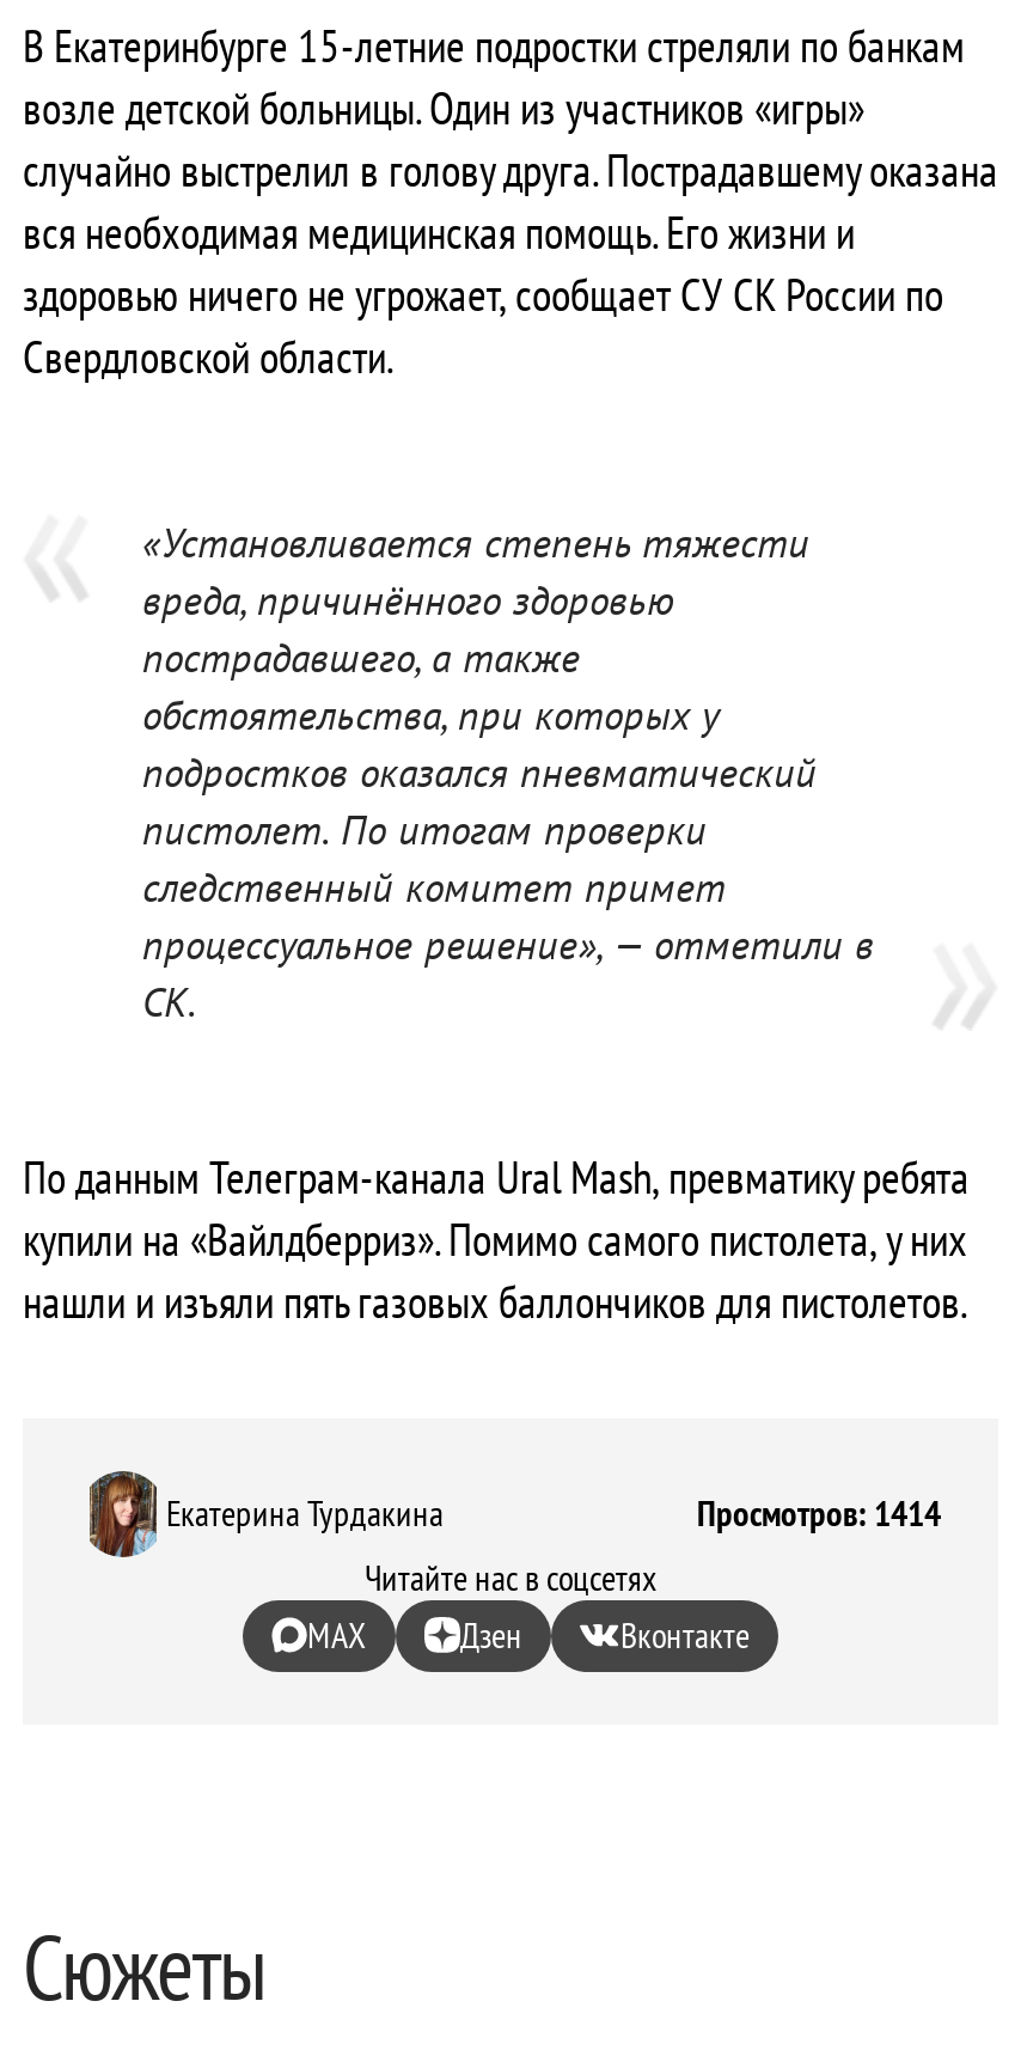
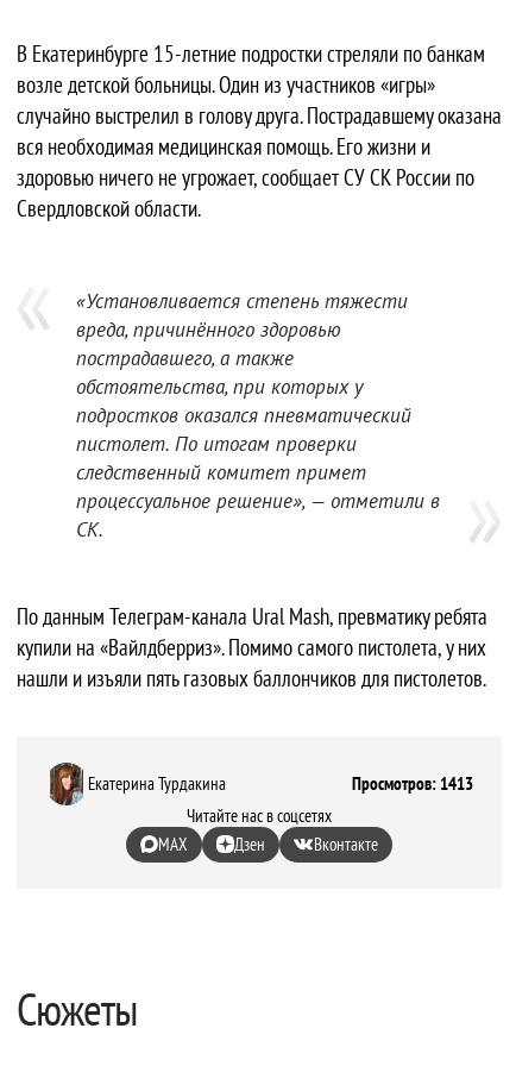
[697,1489,941,1535] Просмотров: 1414 -> [352,772,473,794] Просмотров: 1413

